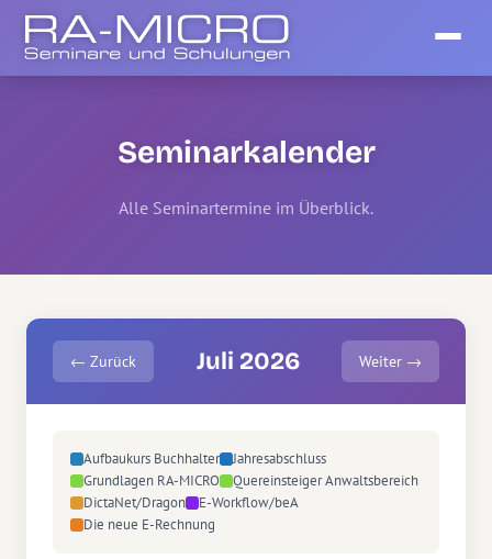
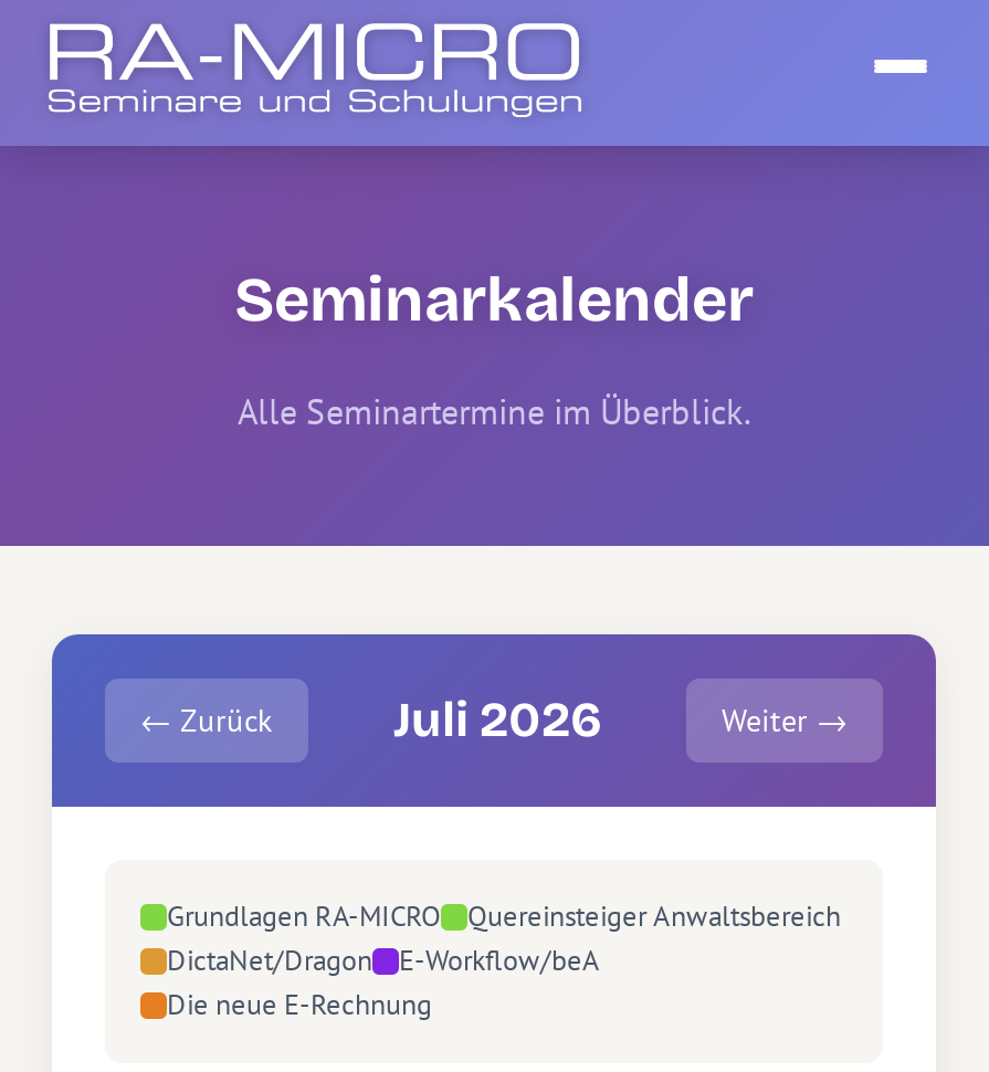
[83,449,326,468] Aufbaukurs Buchhalter | Jahresabschluss -> none

